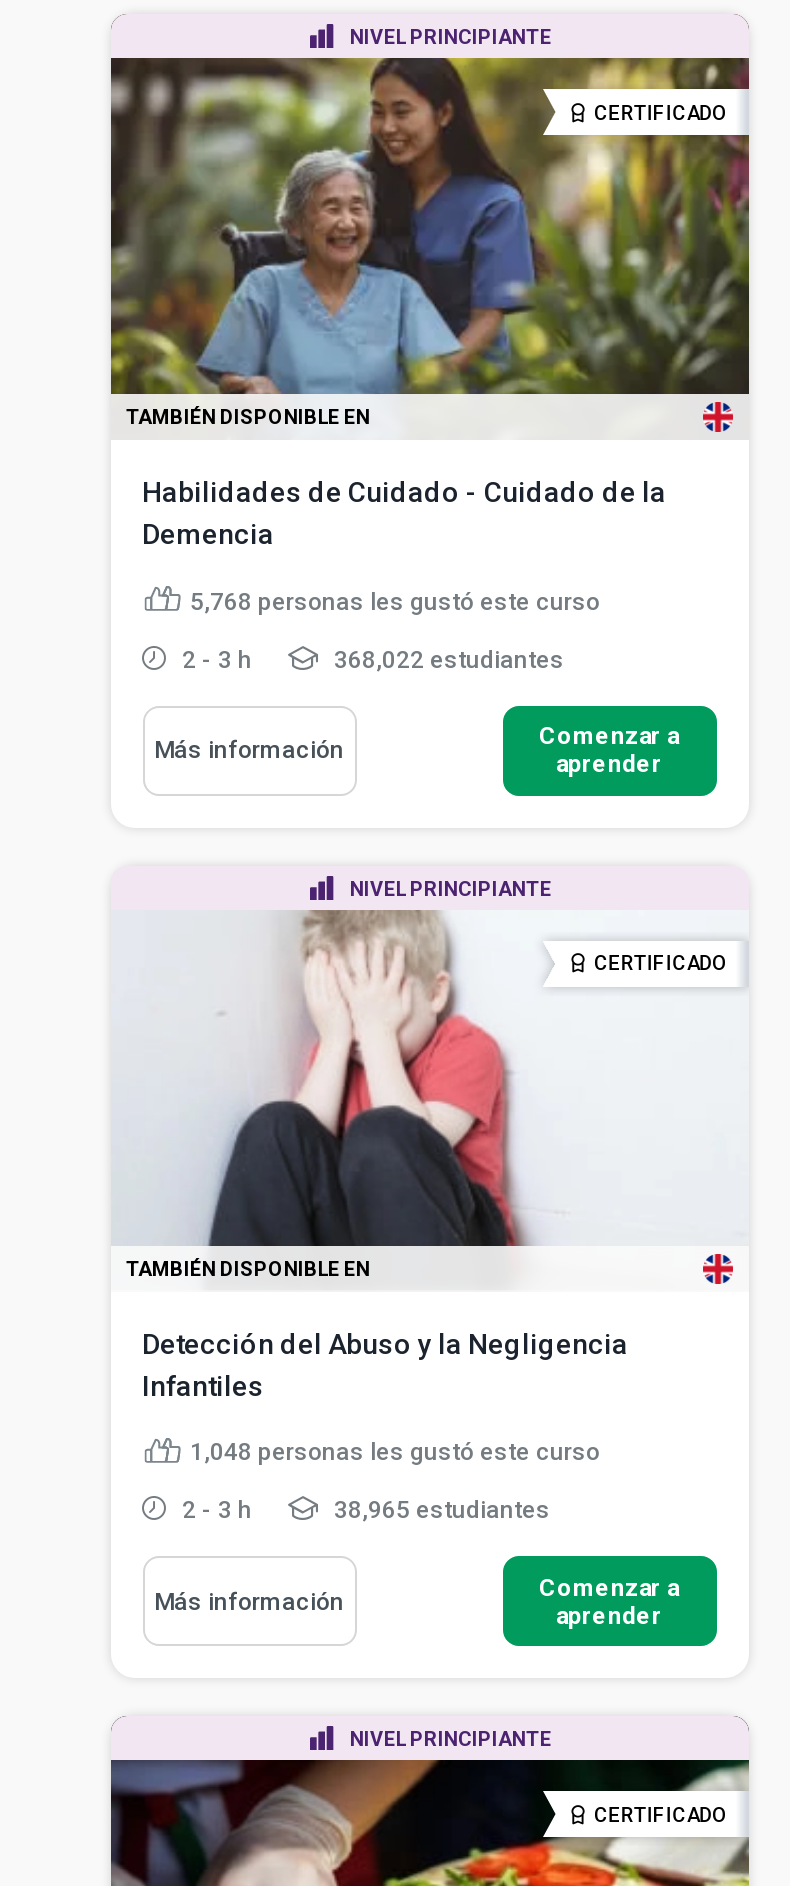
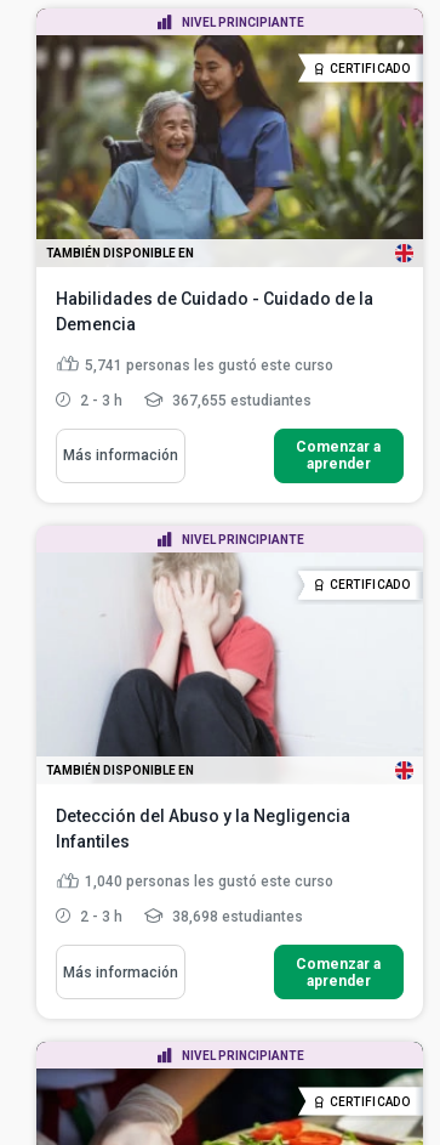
[190,588,600,616] 5,768 personas les gustó este curso -> [84,357,333,374] 5,741 personas les gustó este curso
[328,645,564,673] 368,022 estudiantes -> [168,392,311,409] 367,655 estudiantes
[190,1438,600,1466] 1,048 personas les gustó este curso -> [84,873,333,890] 1,040 personas les gustó este curso
[328,1496,550,1524] 38,965 estudiantes -> [168,908,302,925] 38,698 estudiantes

